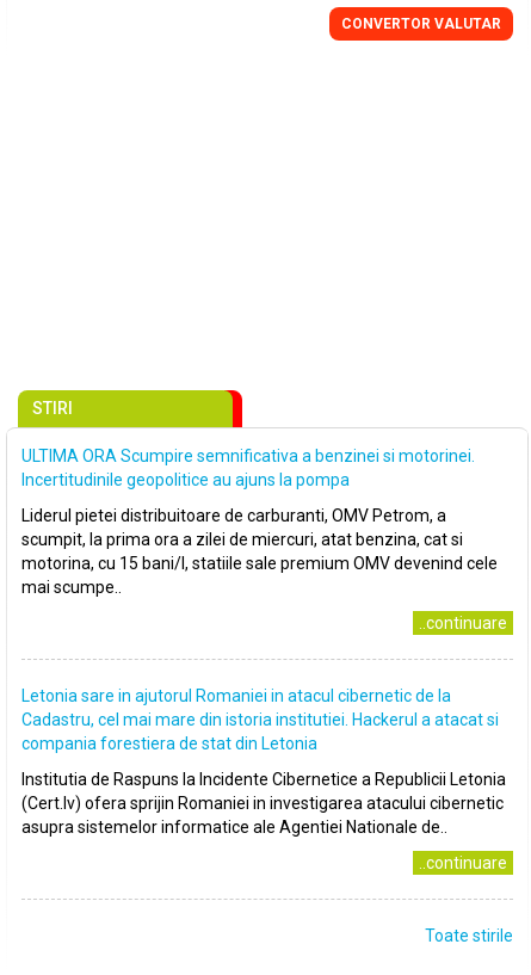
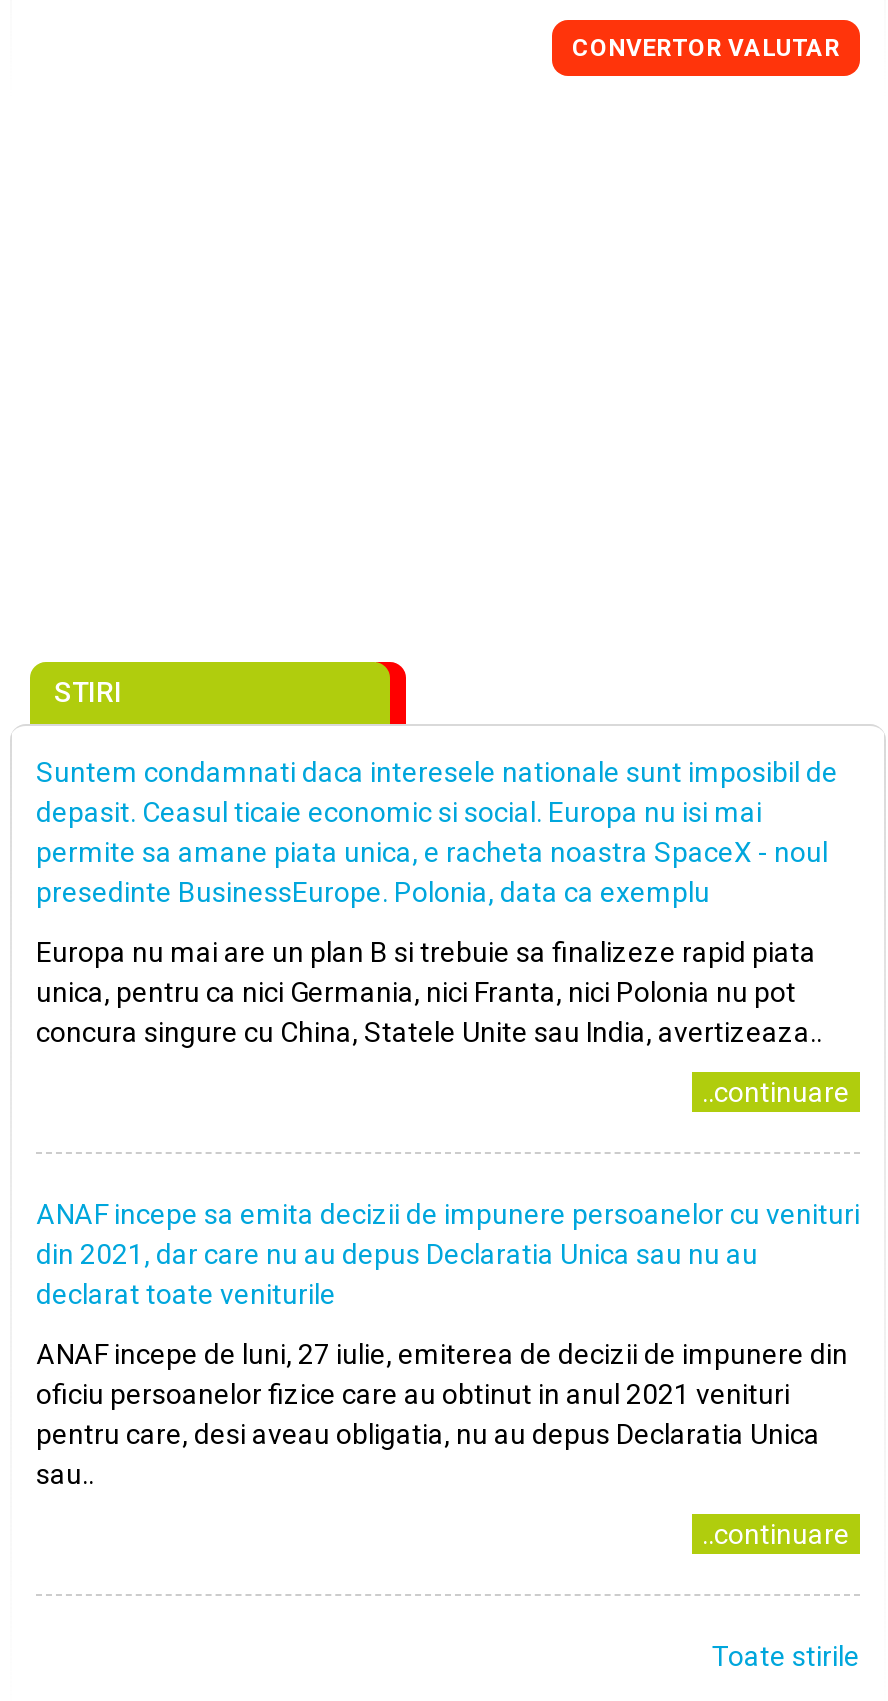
[21,446,475,489] ULTIMA ORA Scumpire semnificativa a benzinei si motorinei. | Incertitudinile geopolitice au ajuns la pompa -> [36,756,838,908] Suntem condamnati daca interesele nationale sunt imposibil de | depasit. Ceasul ticaie economic si social. Europa nu isi mai | permite sa amane piata unica, e racheta noastra SpaceX - noul | presedinte BusinessEurope. Polonia, data ca exemplu
[21,506,498,597] Liderul pietei distribuitoare de carburanti, OMV Petrom, a | scumpit, la prima ora a zilei de miercuri, atat benzina, cat si | motorina, cu 15 bani/l, statiile sale premium OMV devenind cele | mai scumpe.. -> [36,936,822,1048] Europa nu mai are un plan B si trebuie sa finalizeze rapid piata | unica, pentru ca nici Germania, nici Franta, nici Polonia nu pot | concura singure cu China, Statele Unite sau India, avertizeaza..
[21,686,499,753] Letonia sare in ajutorul Romaniei in atacul cibernetic de la | Cadastru, cel mai mare din istoria institutiei. Hackerul a atacat si | compania forestiera de stat din Letonia -> [36,1198,860,1310] ANAF incepe sa emita decizii de impunere persoanelor cu venituri | din 2021, dar care nu au depus Declaratia Unica sau nu au | declarat toate veniturile
[21,770,506,837] Institutia de Raspuns la Incidente Cibernetice a Republicii Letonia | (Cert.lv) ofera sprijin Romaniei in investigarea atacului cibernetic | asupra sistemelor informatice ale Agentiei Nationale de.. -> [36,1338,848,1490] ANAF incepe de luni, 27 iulie, emiterea de decizii de impunere din | oficiu persoanelor fizice care au obtinut in anul 2021 venituri | pentru care, desi aveau obligatia, nu au depus Declaratia Unica | sau..

